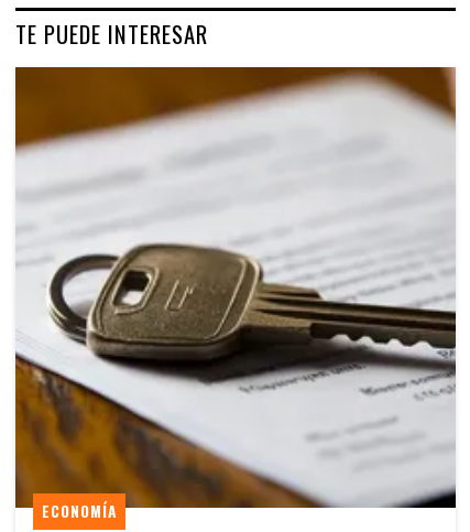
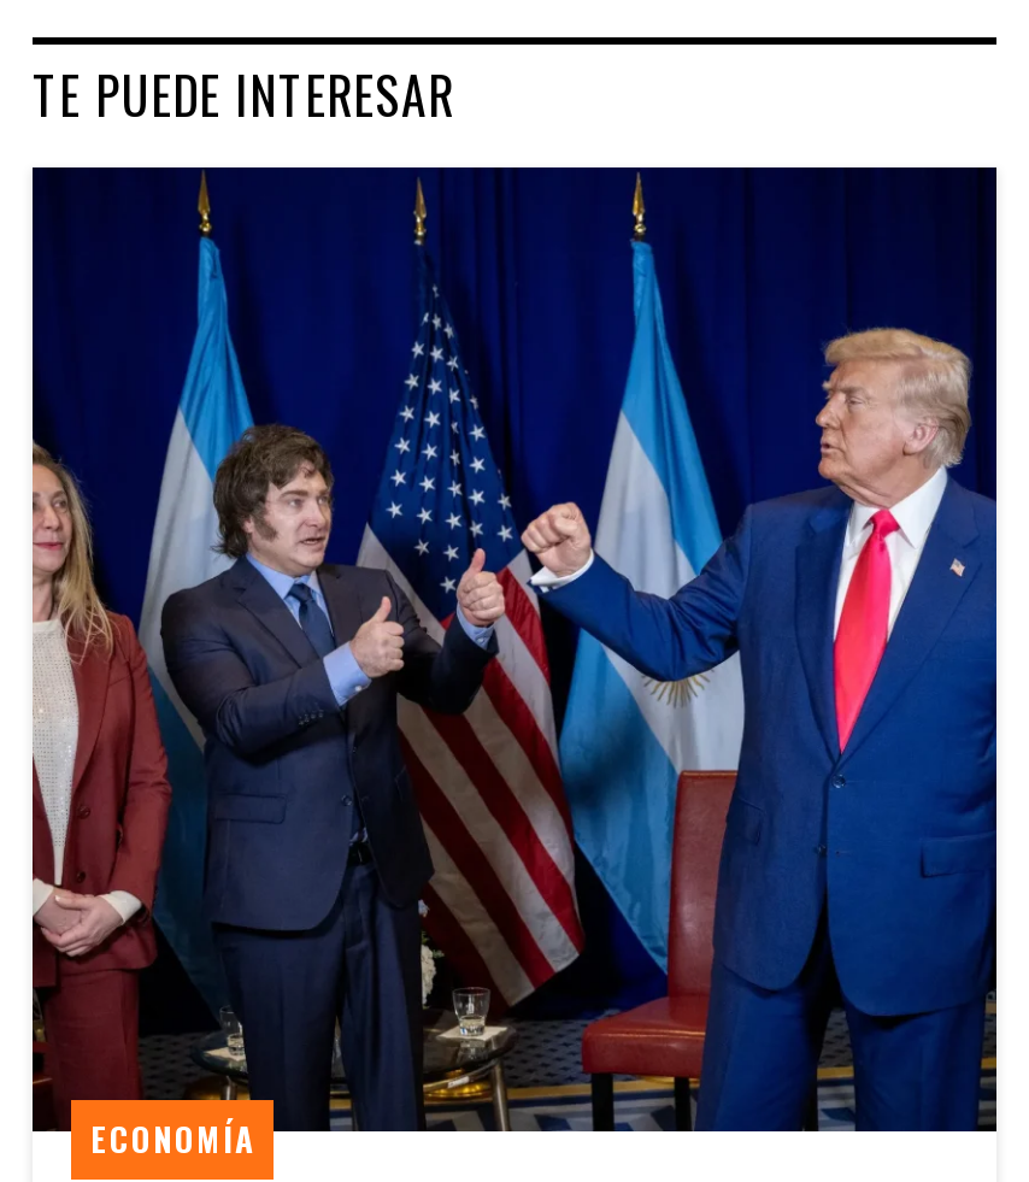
[14,66,457,509] [image] -> [30,165,999,1134] [image]

